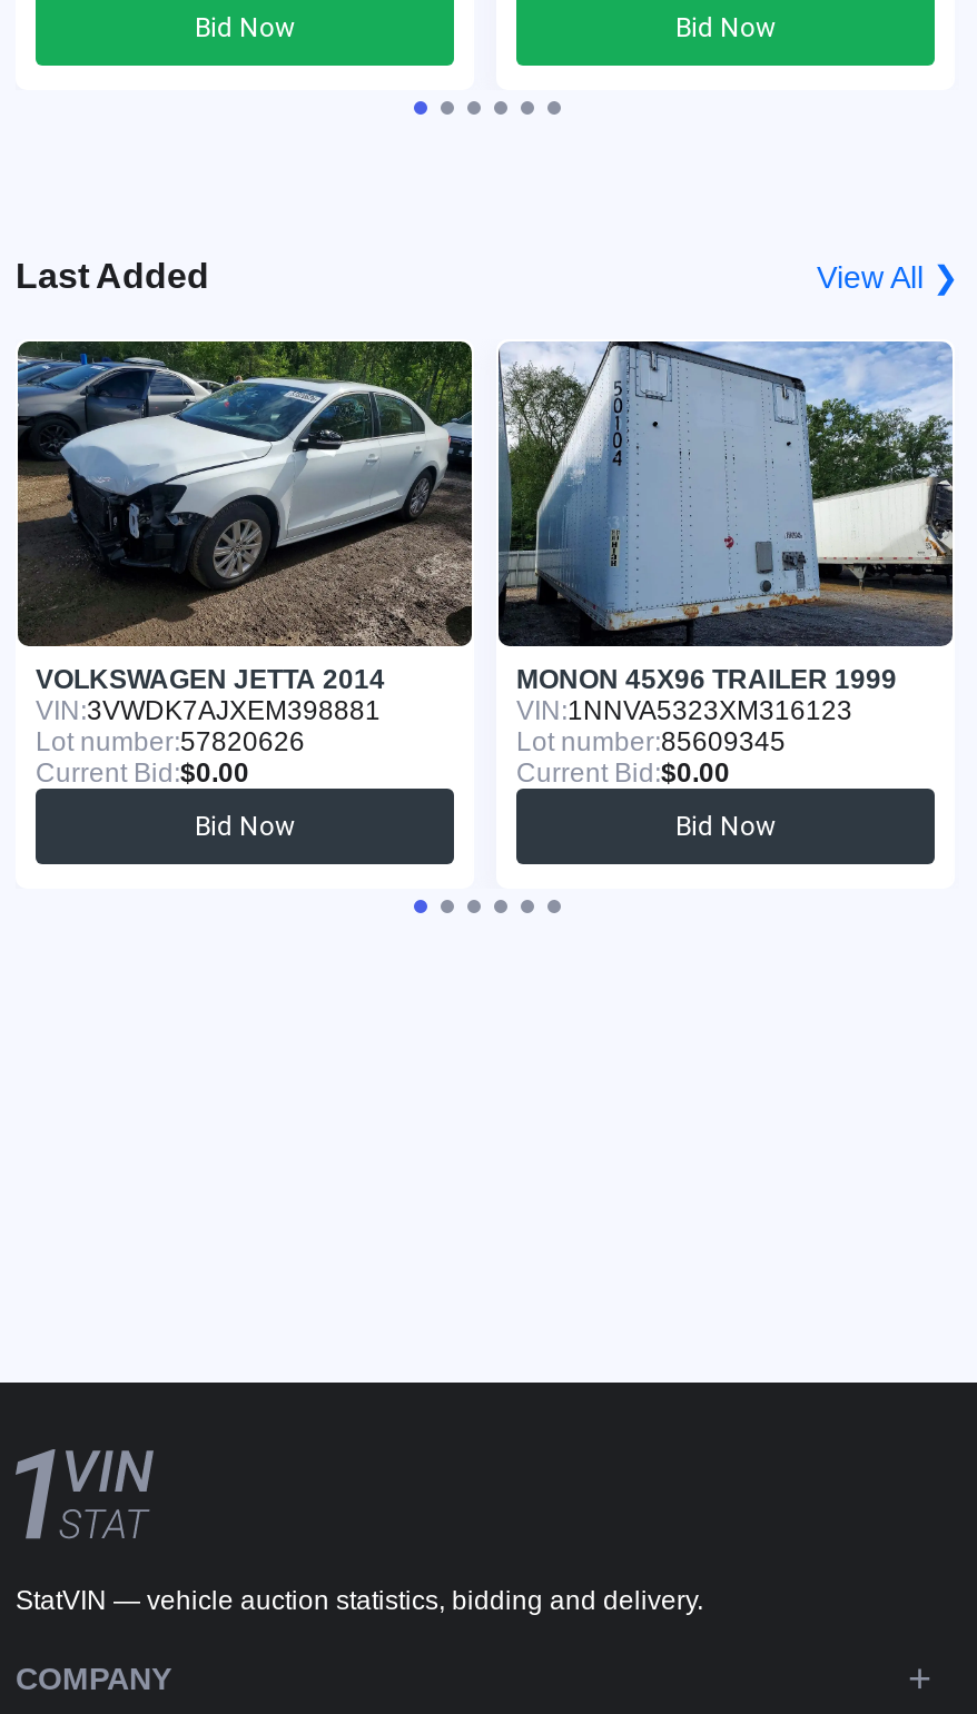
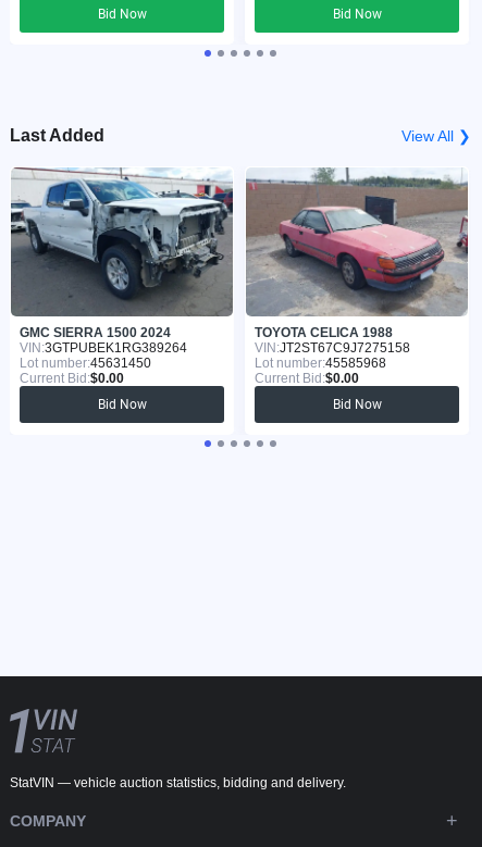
[16,339,474,757] [image] | VOLKSWAGEN JETTA 2014 | VIN: 3VWDK7AJXEM398881 | Lot number:57820626 -> [10,167,234,371] [image] | GMC SIERRA 1500 2024 | VIN: 3GTPUBEK1RG389264 | Lot number:45631450
[499,339,953,757] [image] | MONON 45X96 TRAILER 1999 | VIN: 1NNVA5323XM316123 | Lot number:85609345 -> [246,167,469,371] [image] | TOYOTA CELICA 1988 | VIN: JT2ST67C9J7275158 | Lot number:45585968

